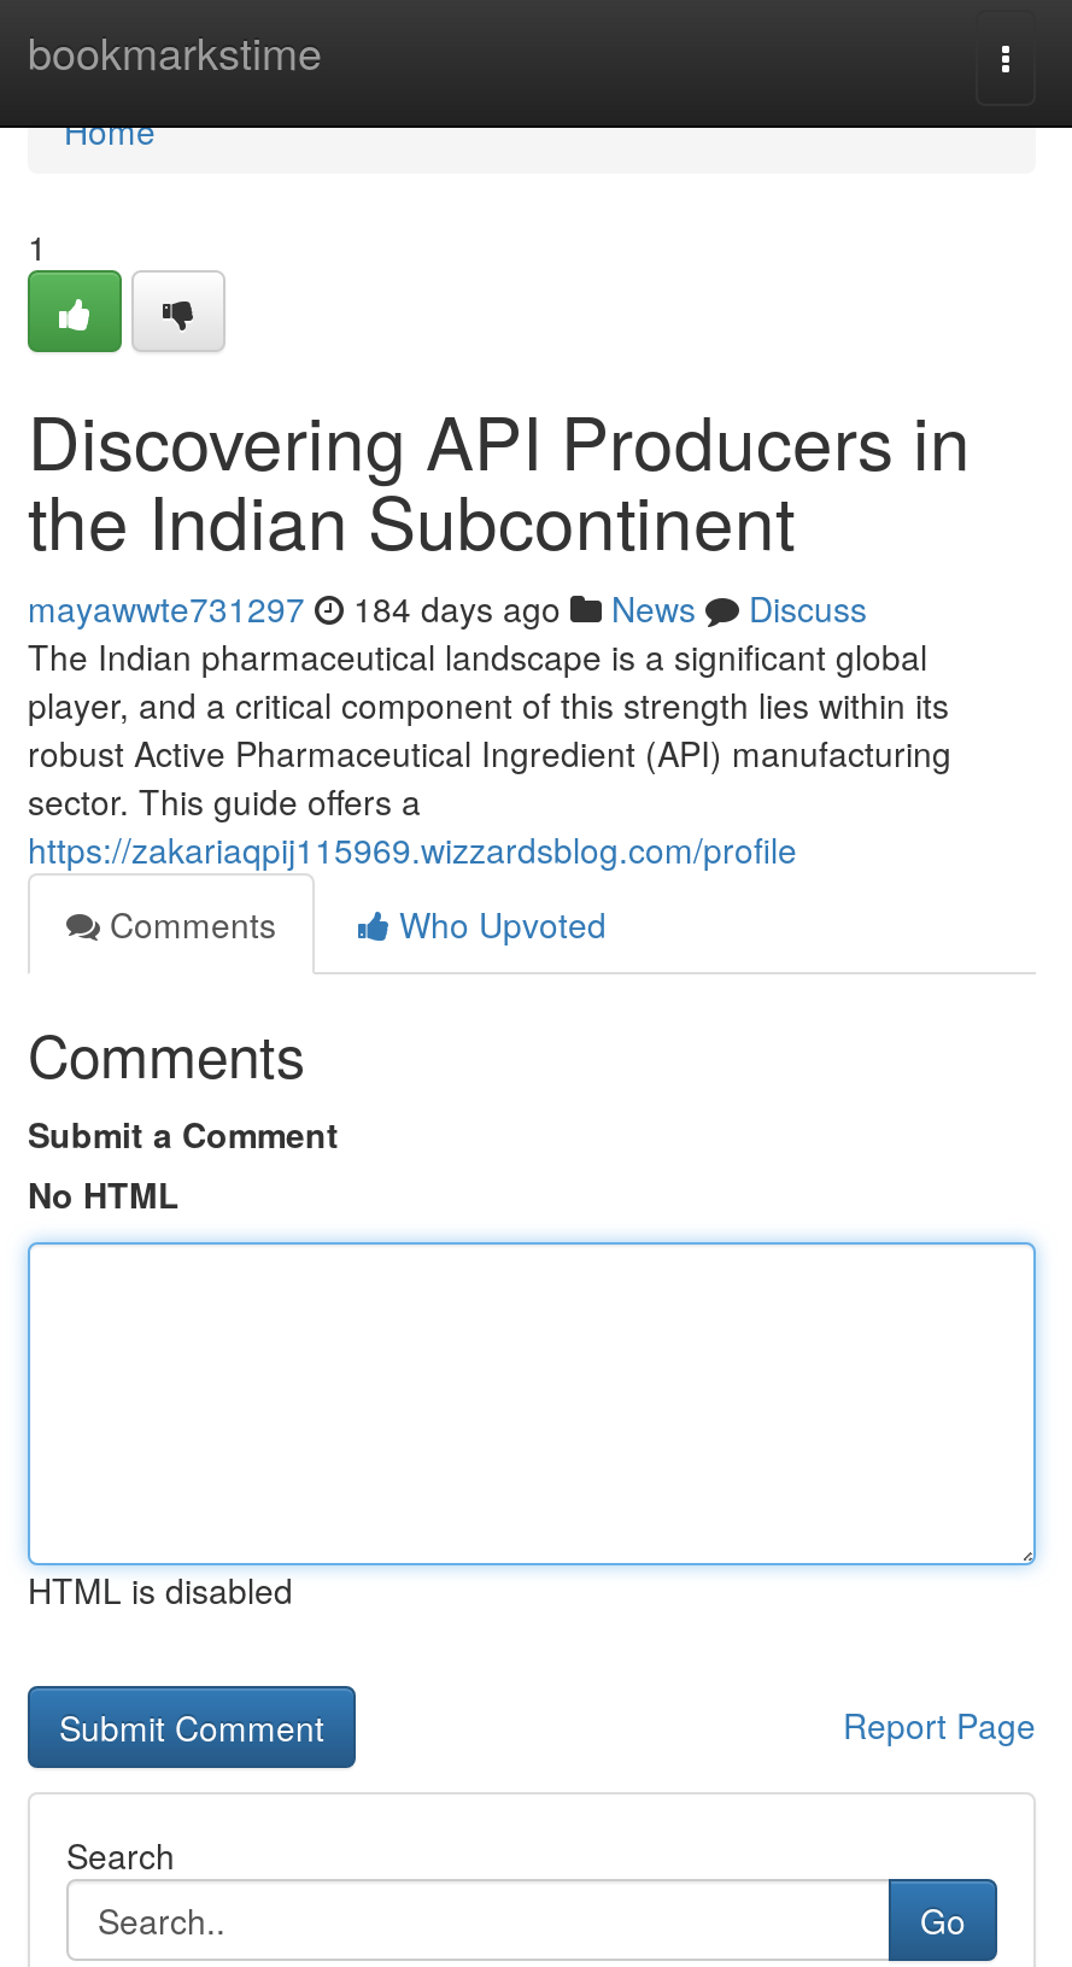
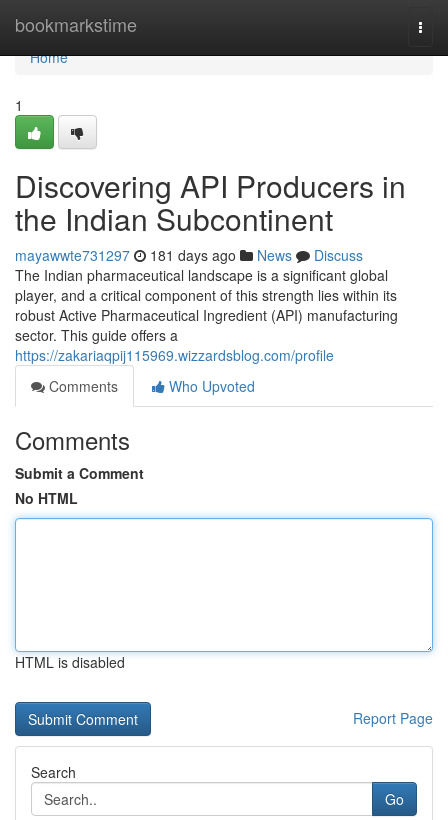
[28,584,867,632] mayawwte731297 184 days ago News Discuss -> [15,245,363,265] mayawwte731297 181 days ago News Discuss

